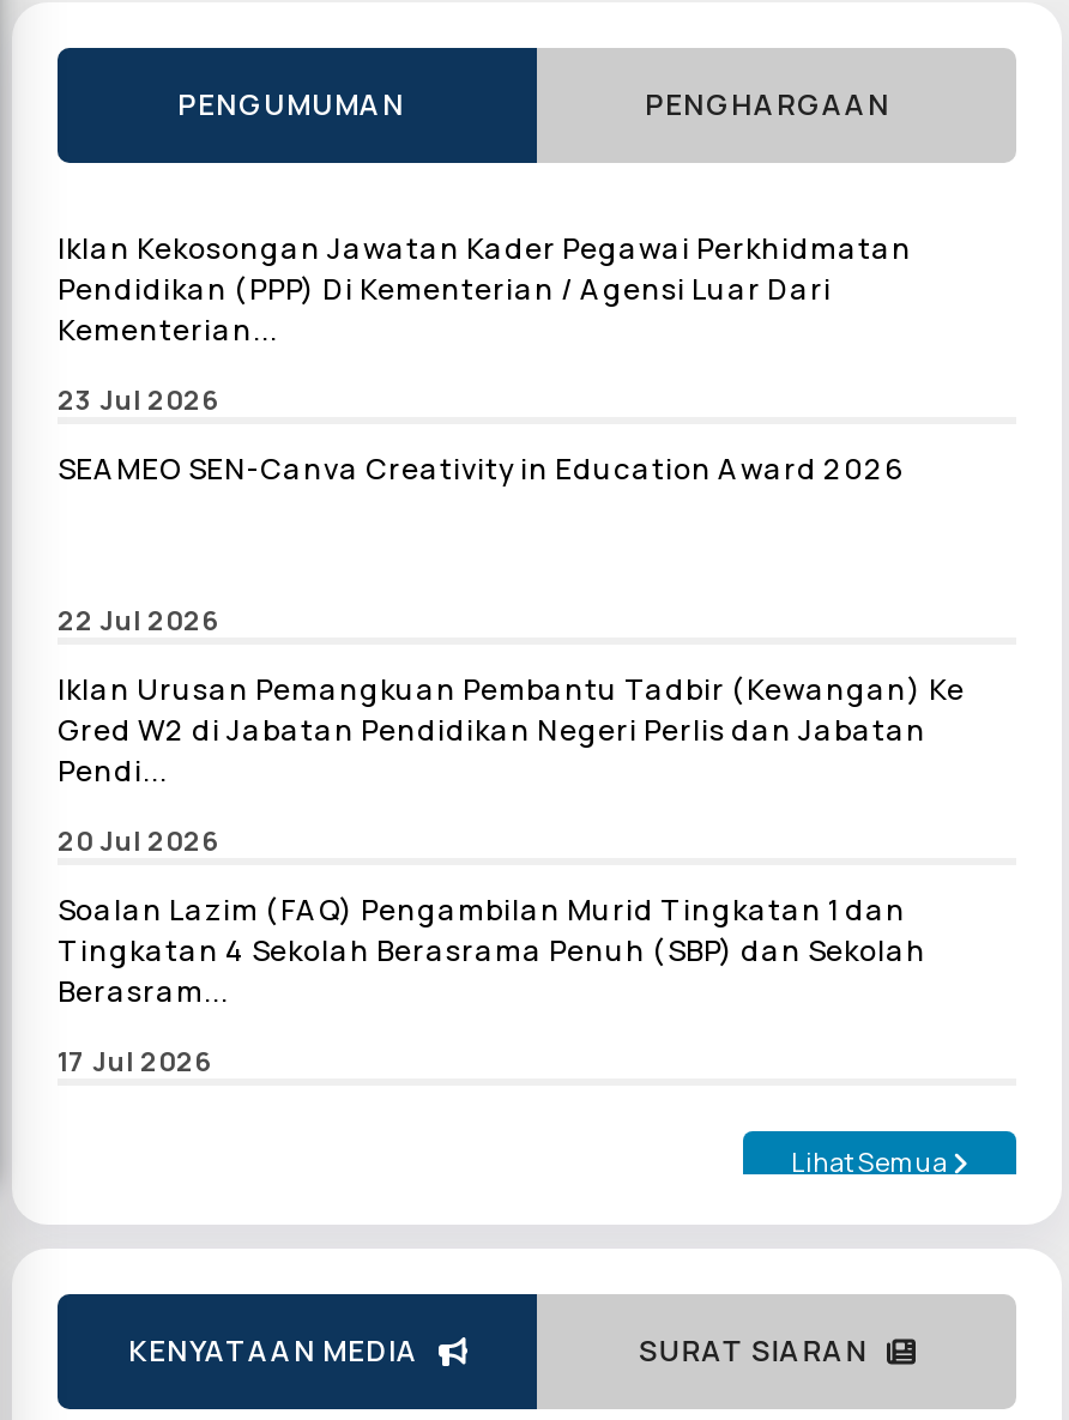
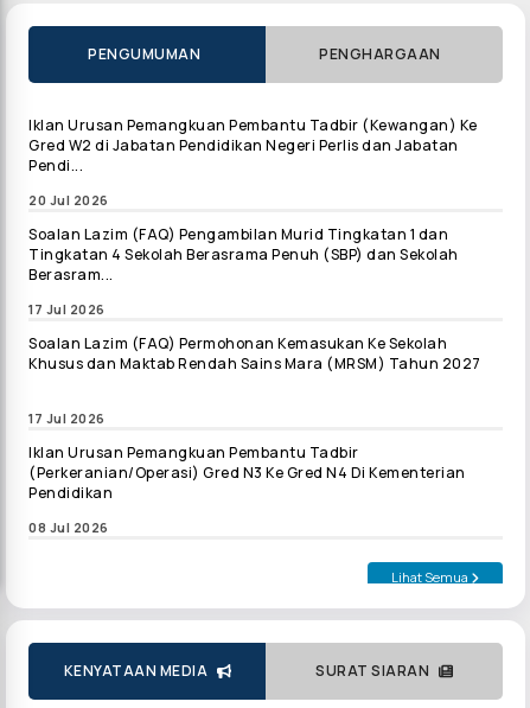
[58,228,912,489] Iklan Kekosongan Jawatan Kader Pegawai Perkhidmatan | Pendidikan (PPP) Di Kementerian / Agensi Luar Dari | Kementerian... | 23 Jul 2026 | SEAMEO SEN-Canva Creativity in Education Award 2026 -> none
[58,602,219,638] 22 Jul 2026 -> none
moved [58,669,965,1079] -> [28,115,477,318]: Iklan Urusan Pemangkuan Pembantu Tadbir (Kewangan) Ke | Gred W2 di Jabatan Pendidikan Negeri Perlis dan Jabatan | Pendi... | 20 Jul 2026 | Soalan Lazim (FAQ) Pengambilan Murid Tingkatan 1 dan | Tingkatan 4 Sekolah Berasrama Penuh (SBP) dan Sekolah | Berasram... | 17 Jul 2026
none -> [28,333,481,536] Soalan Lazim (FAQ) Permohonan Kemasukan Ke Sekolah | Khusus dan Maktab Rendah Sains Mara (MRSM) Tahun 2027 | 17 Jul 2026 | Iklan Urusan Pemangkuan Pembantu Tadbir | (Perkeranian/Operasi) Gred N3 Ke Gred N4 Di Kementerian | Pendidikan | 08 Jul 2026

